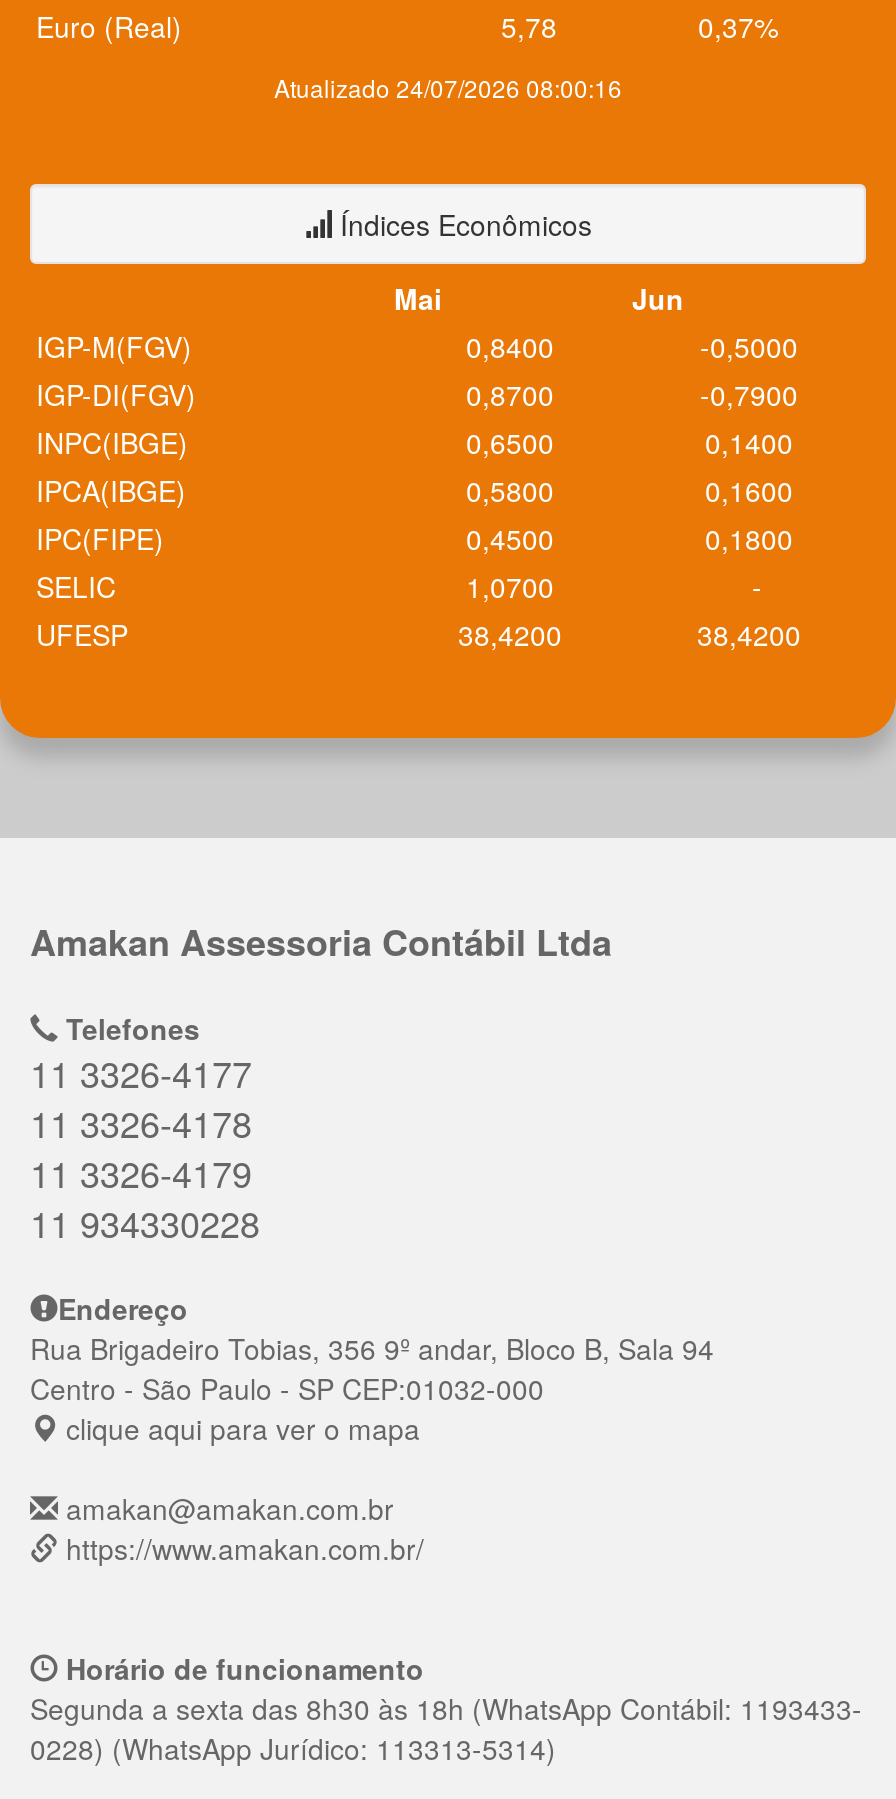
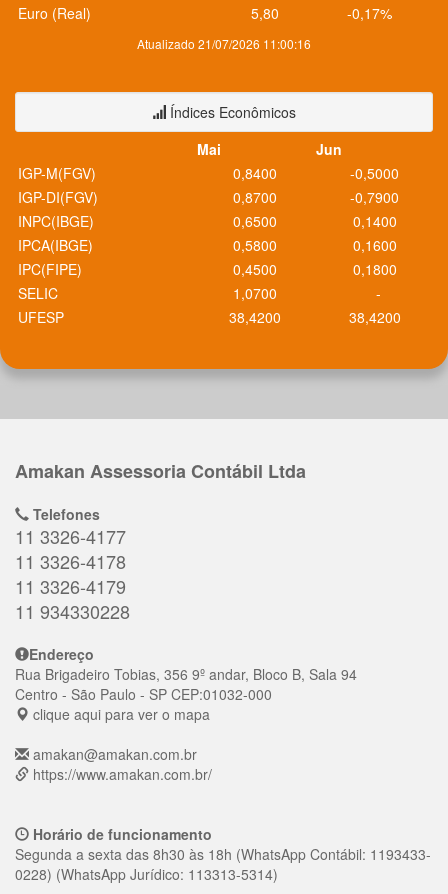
[501,6,557,46] 5,78 -> [250,3,278,23] 5,80
[698,6,778,46] 0,37% -> [346,3,391,23] -0,17%
[274,70,622,104] Atualizado 24/07/2026 08:00:16 -> [137,35,311,52] Atualizado 21/07/2026 11:00:16

